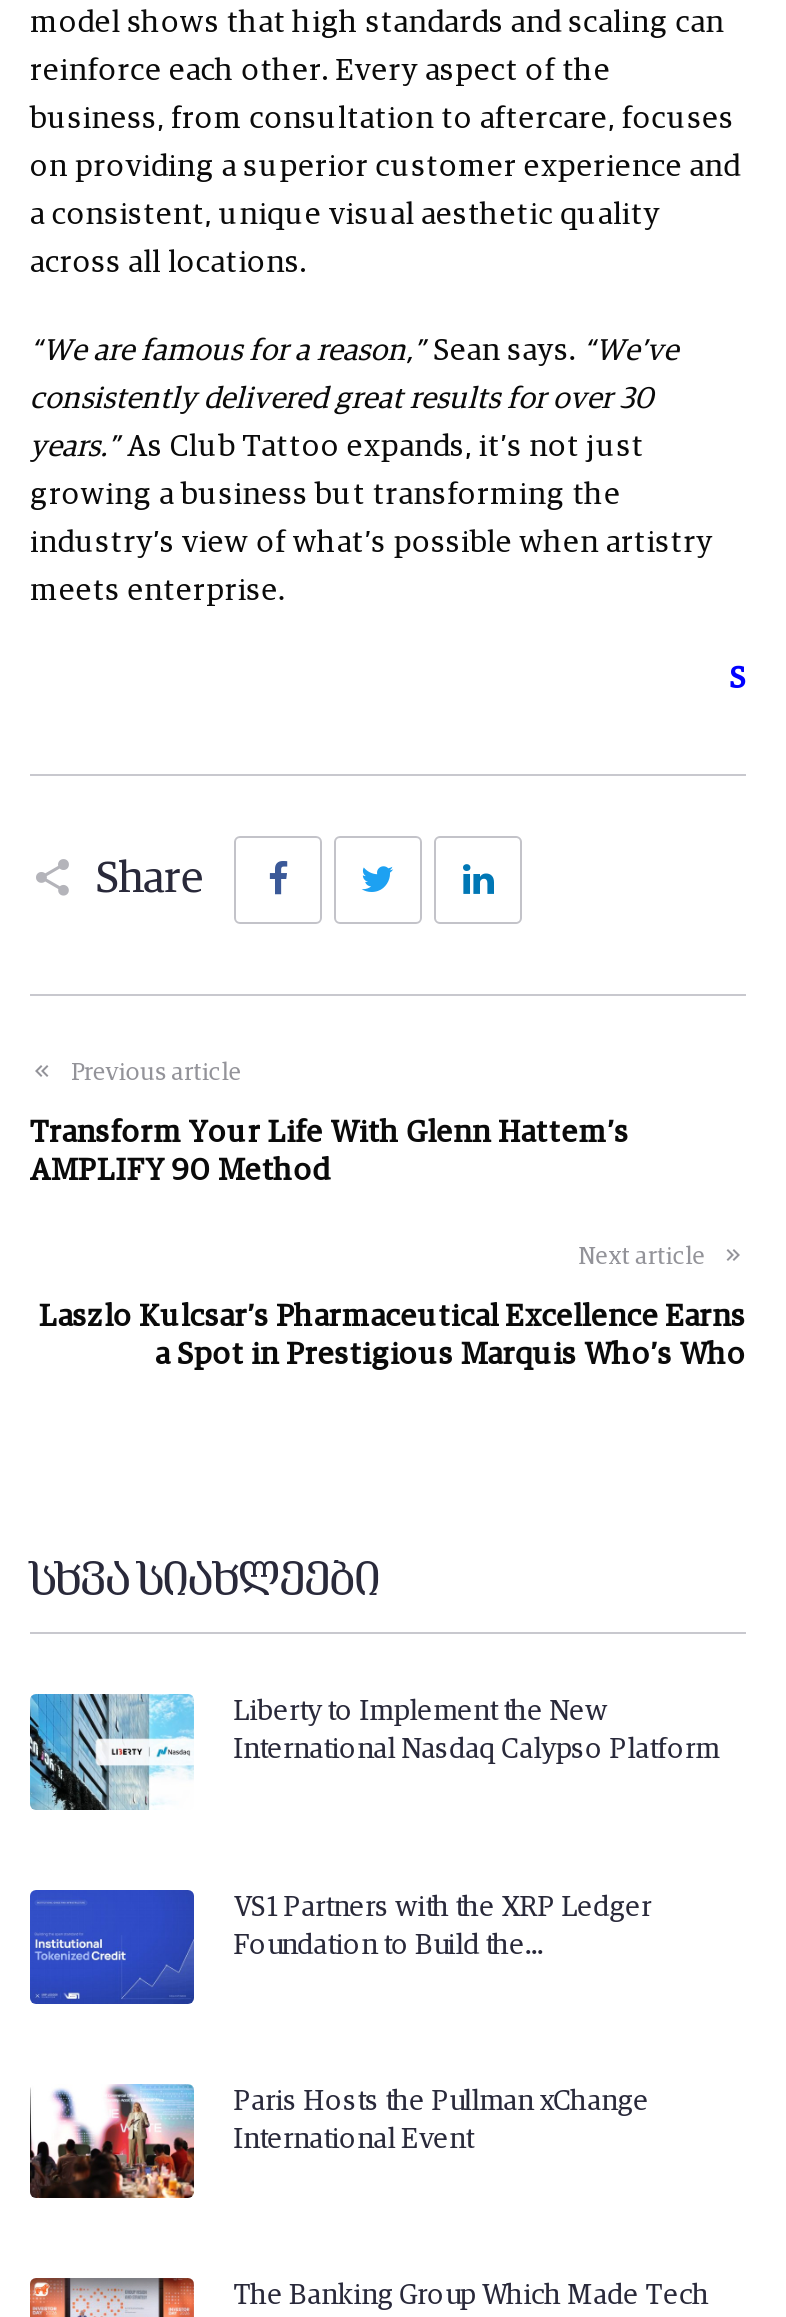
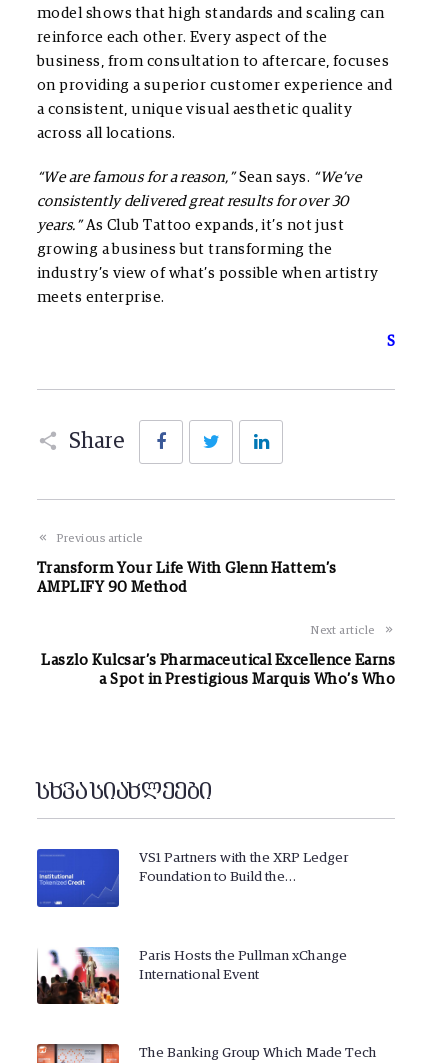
[28,1692,719,1812] [image] | Liberty to Implement the New | International Nasdaq Calypso Platform -> none

